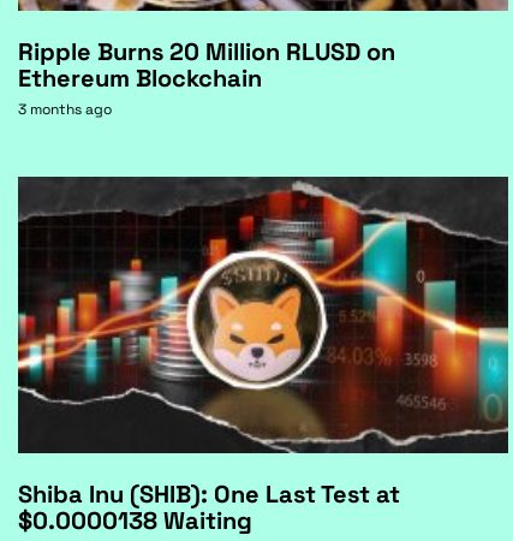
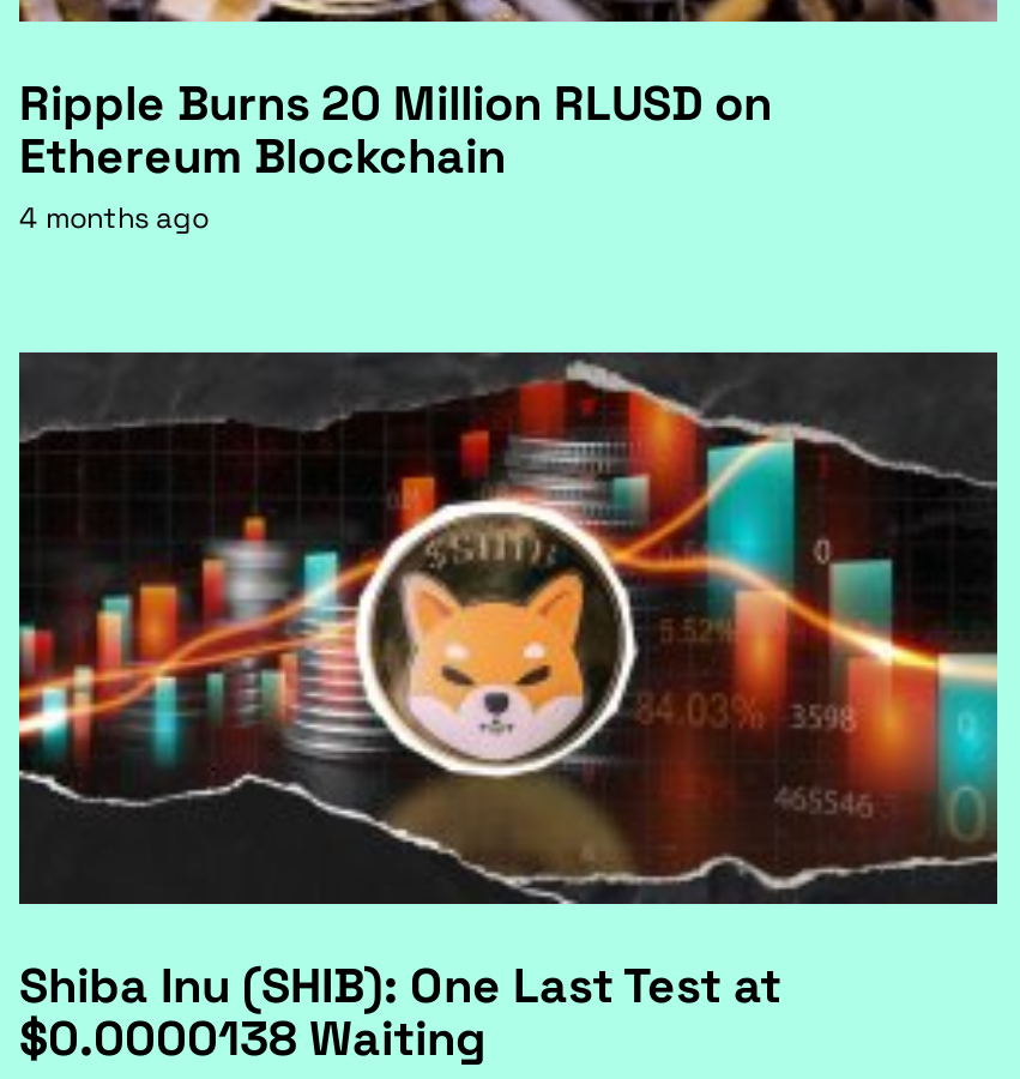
[18,100,112,119] 3 months ago -> [19,199,209,237] 4 months ago

